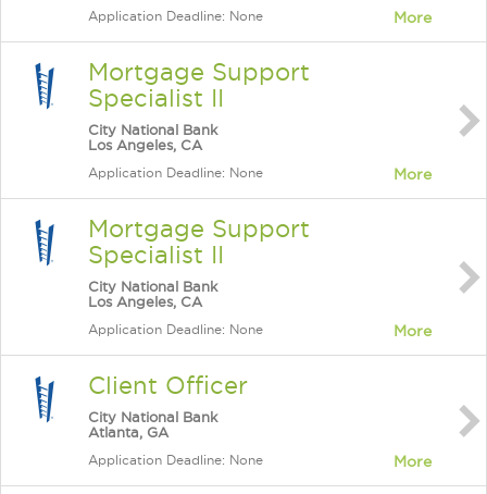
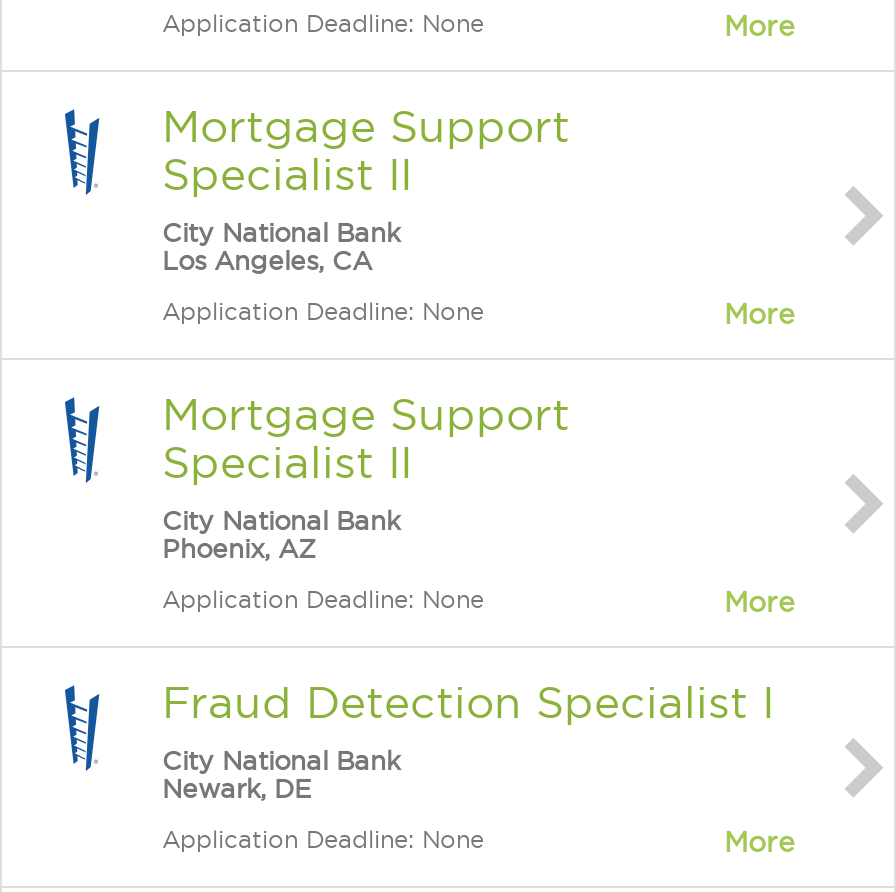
[88,294,202,309] Los Angeles, CA -> [162,534,316,562] Phoenix, AZ
[88,372,248,398] Client Officer -> [162,678,774,726] Fraud Detection Specialist I
[88,424,168,440] Atlanta, GA -> [162,774,312,802] Newark, DE

